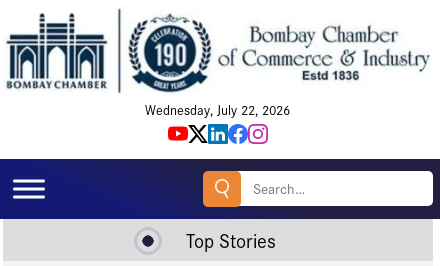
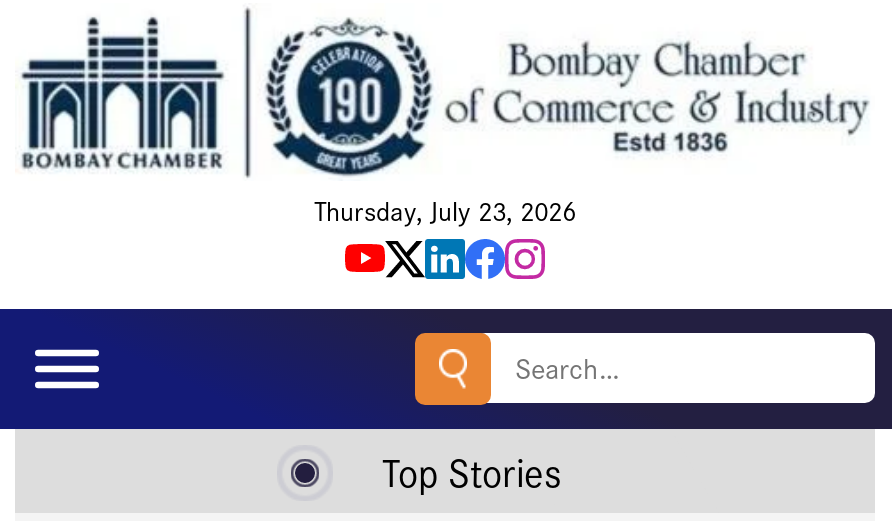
[145,102,290,119] Wednesday, July 22, 2026 -> [314,195,576,229] Thursday, July 23, 2026

